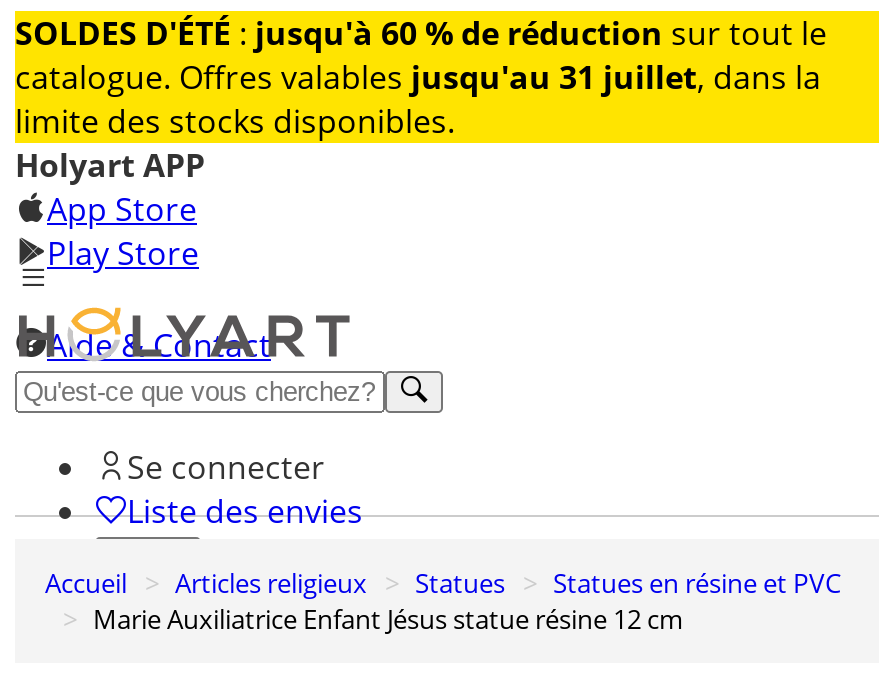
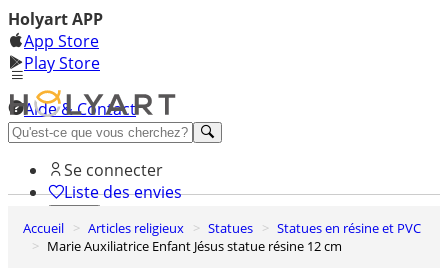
[15,9,881,145] [image] | SOLDES D'ÉTÉ: jusqu'à 60 % de réduction sur tout le | catalogue. Offres valables jusqu'au 31 juillet, dans la | limite des stocks disponibles. -> none

